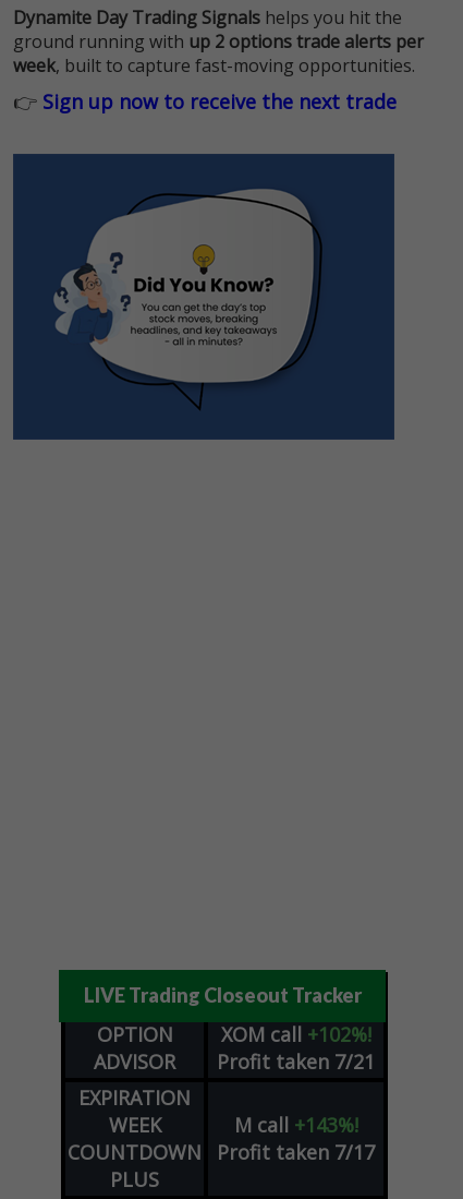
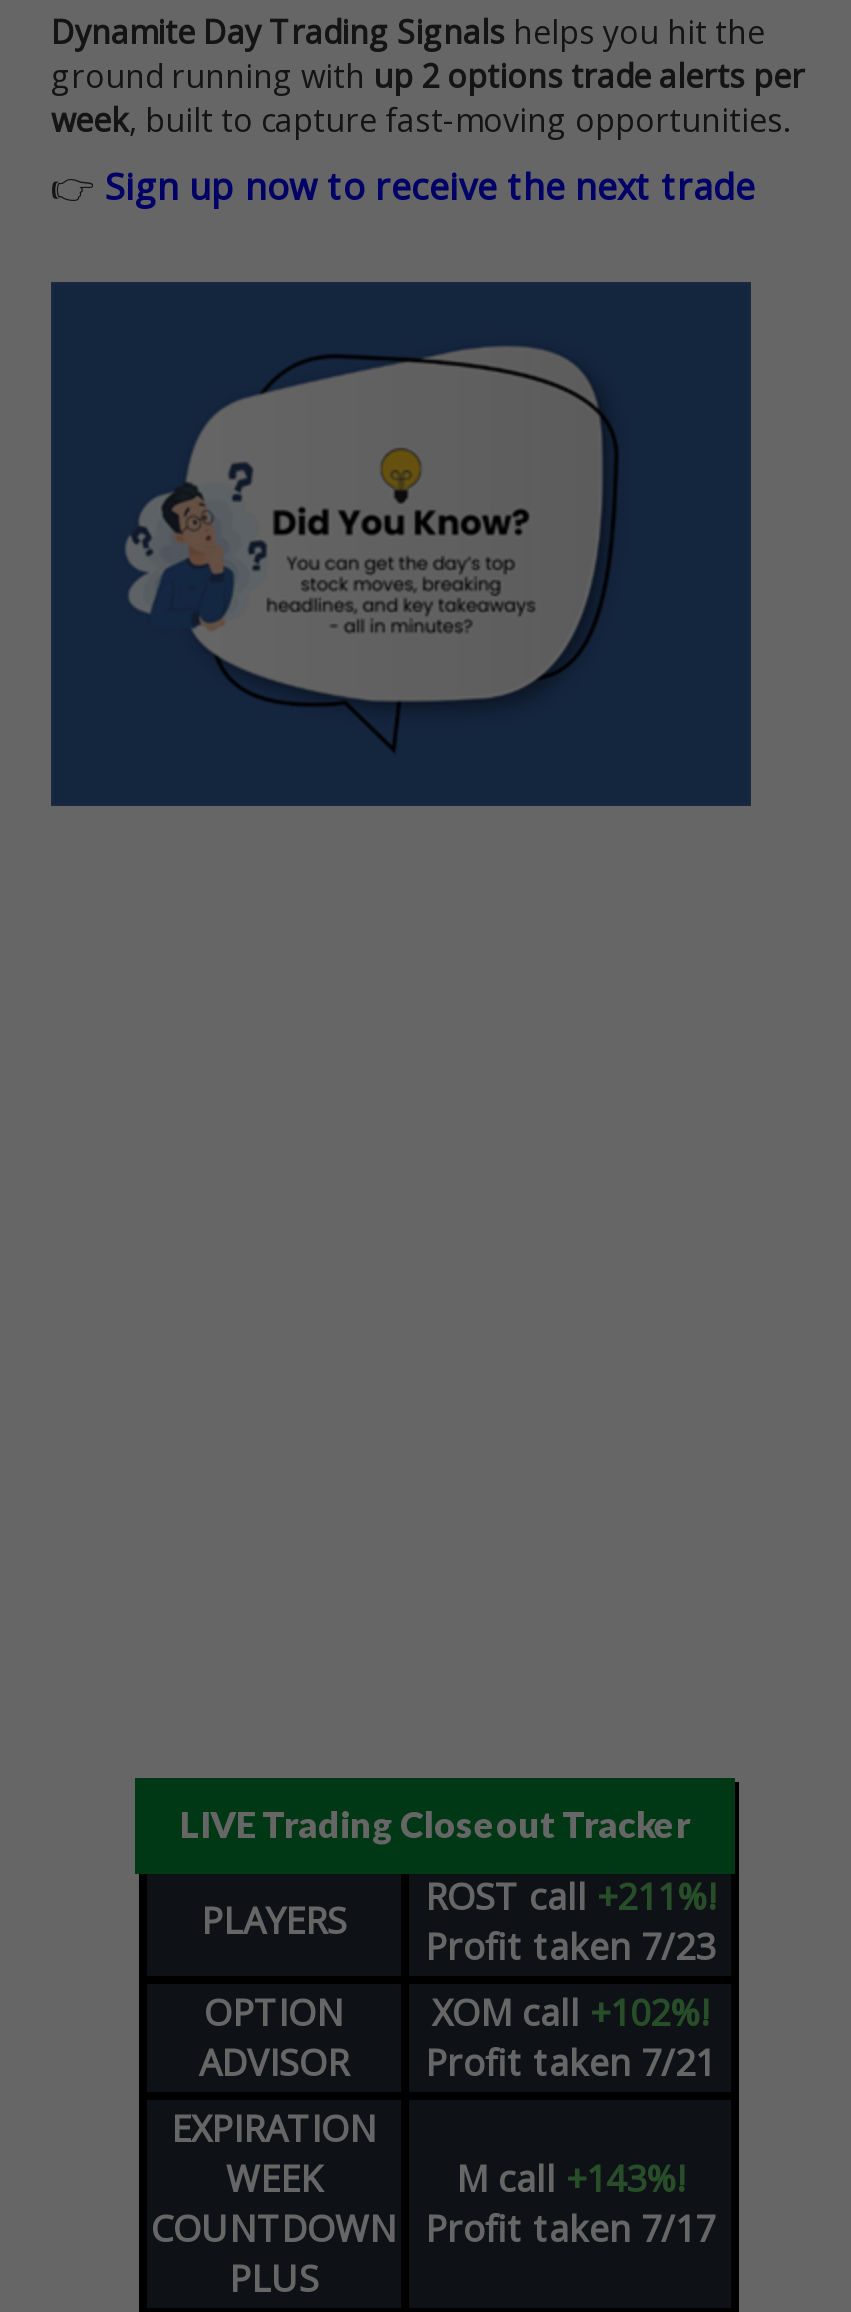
none -> [201,1873,715,1971] PLAYERS | ROST call +211%! | Profit taken 7/23

